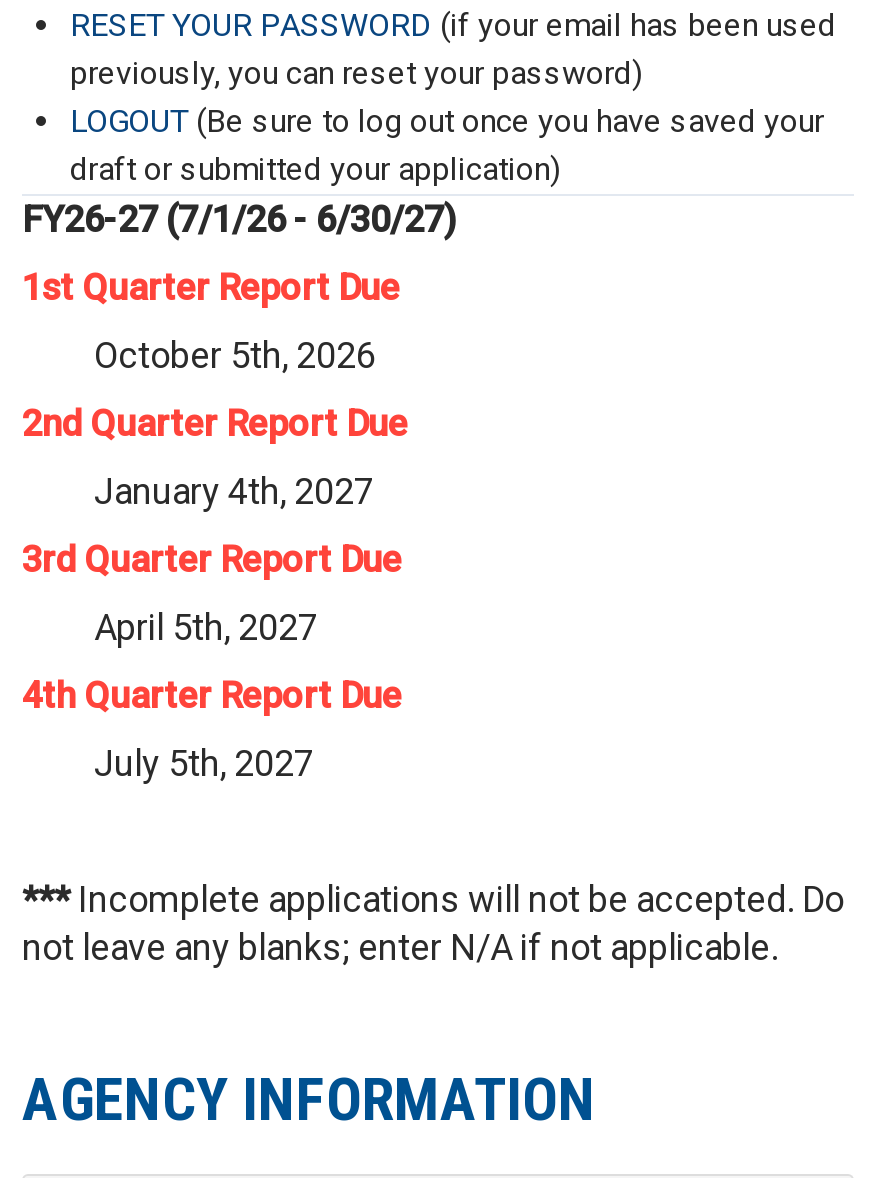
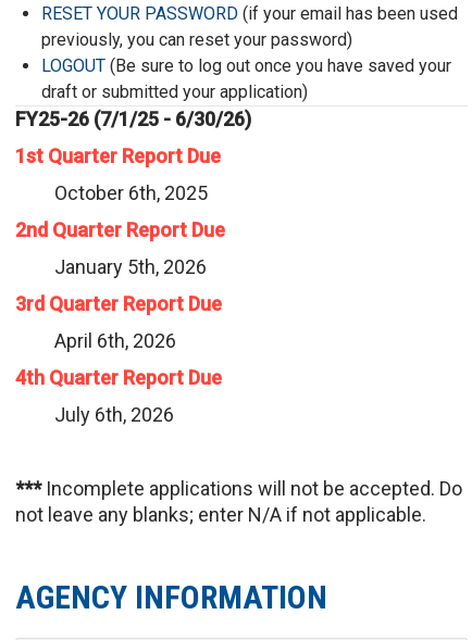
[22,198,456,240] FY26-27 (7/1/26 - 6/30/27) -> [15,108,251,130] FY25-26 (7/1/25 - 6/30/26)
[94,334,376,376] October 5th, 2026 -> [54,181,208,204] October 6th, 2025
[94,470,374,512] January 4th, 2027 -> [54,255,207,278] January 5th, 2026
[94,606,318,648] April 5th, 2027 -> [54,329,176,352] April 6th, 2026
[94,742,314,784] July 5th, 2027 -> [54,403,174,426] July 6th, 2026

